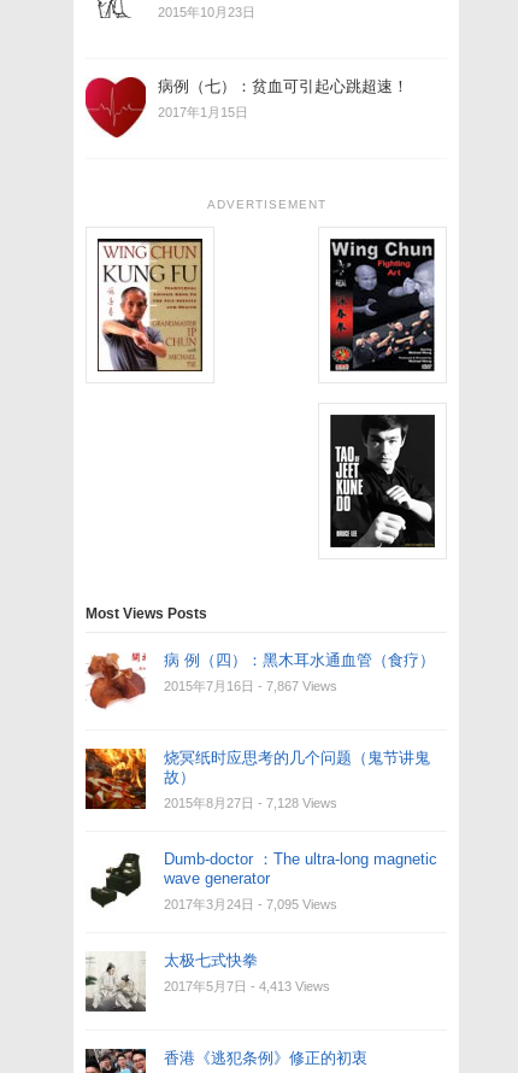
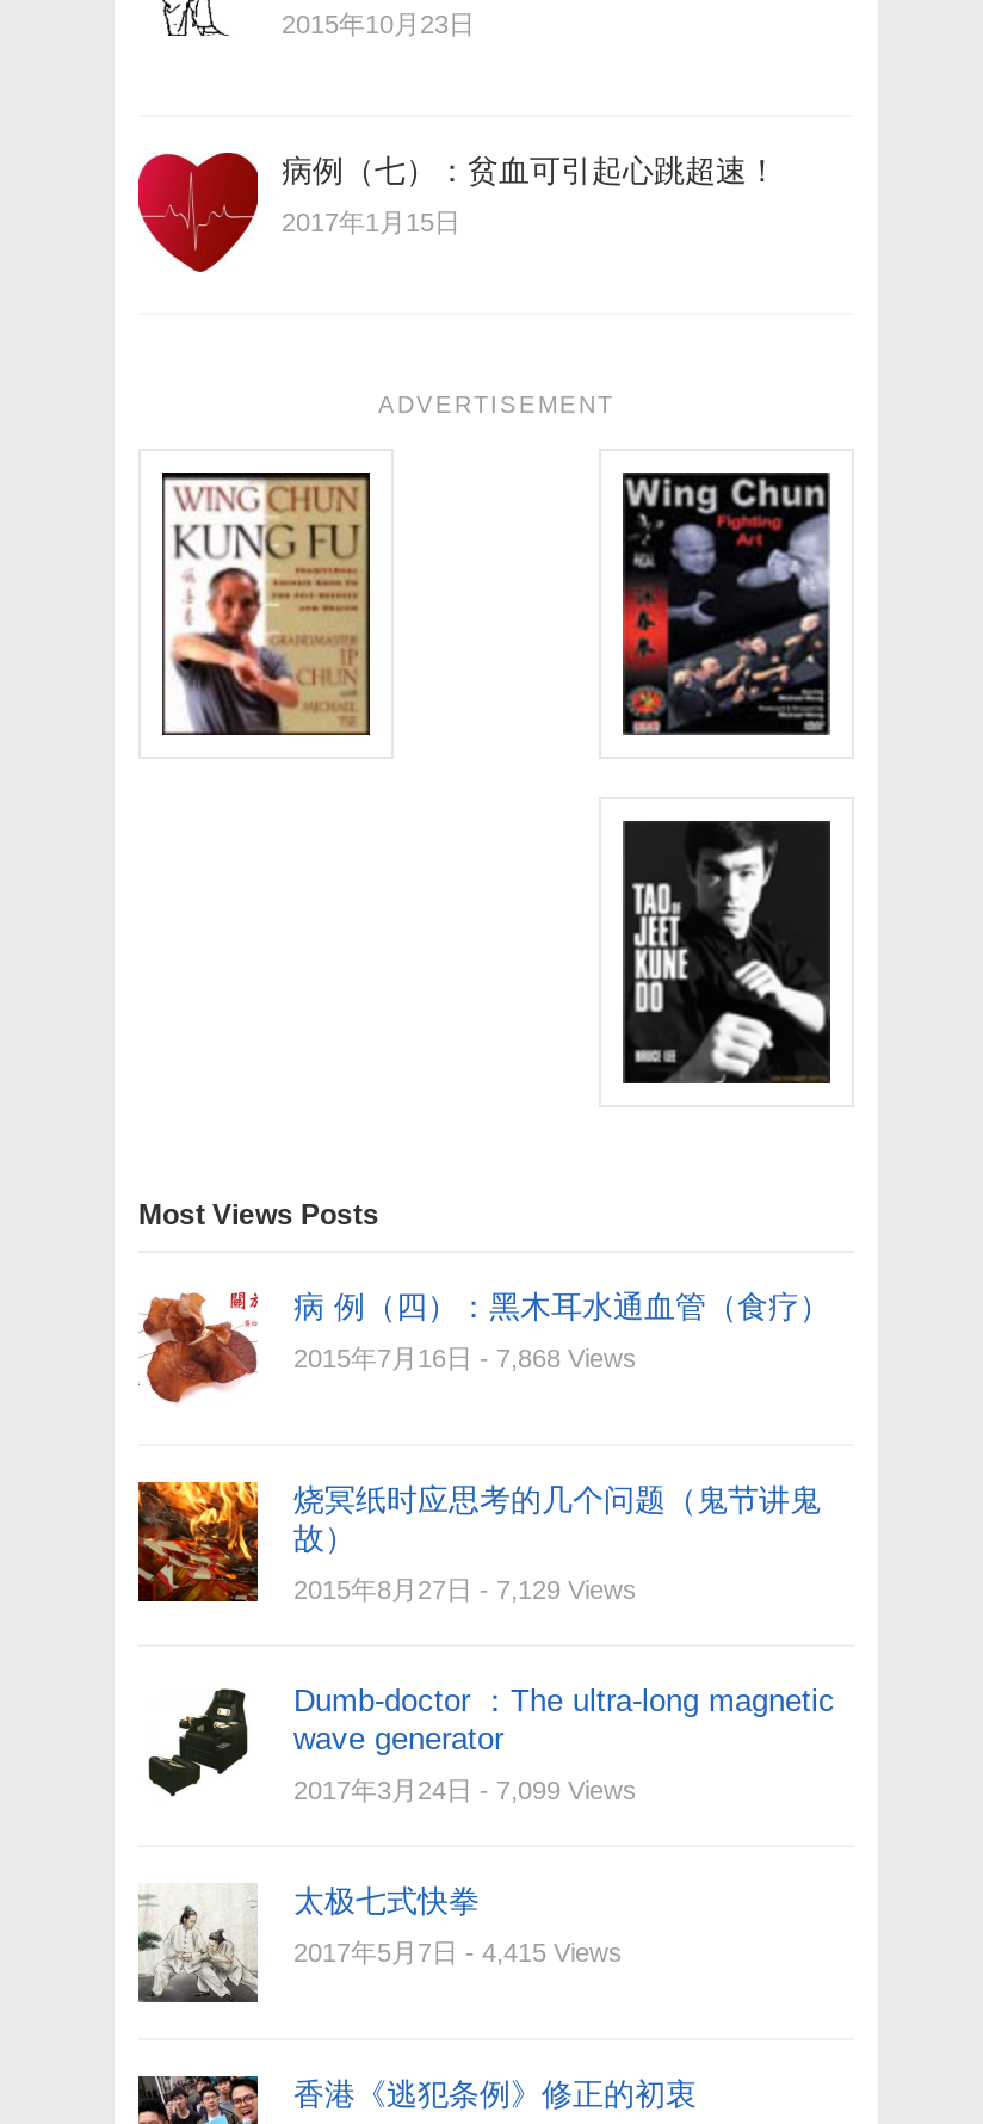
[164,679,337,693] 2015年7月16日 - 7,867 Views -> [293,1343,637,1372] 2015年7月16日 - 7,868 Views
[164,796,337,810] 2015年8月27日 - 7,128 Views -> [293,1575,637,1604] 2015年8月27日 - 7,129 Views
[164,897,337,911] 2017年3月24日 - 7,095 Views -> [293,1775,637,1804] 2017年3月24日 - 7,099 Views
[164,979,330,993] 2017年5月7日 - 4,413 Views -> [293,1938,623,1966] 2017年5月7日 - 4,415 Views

